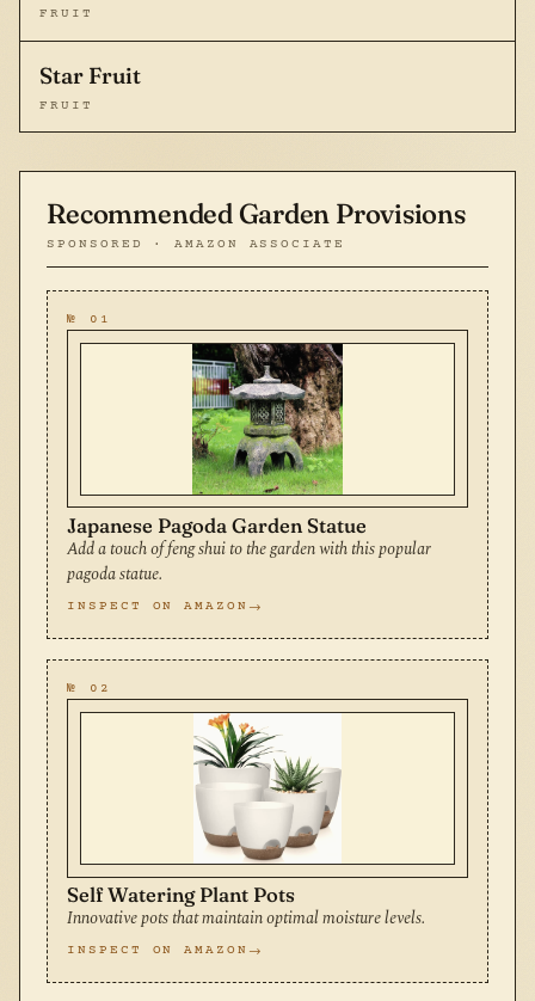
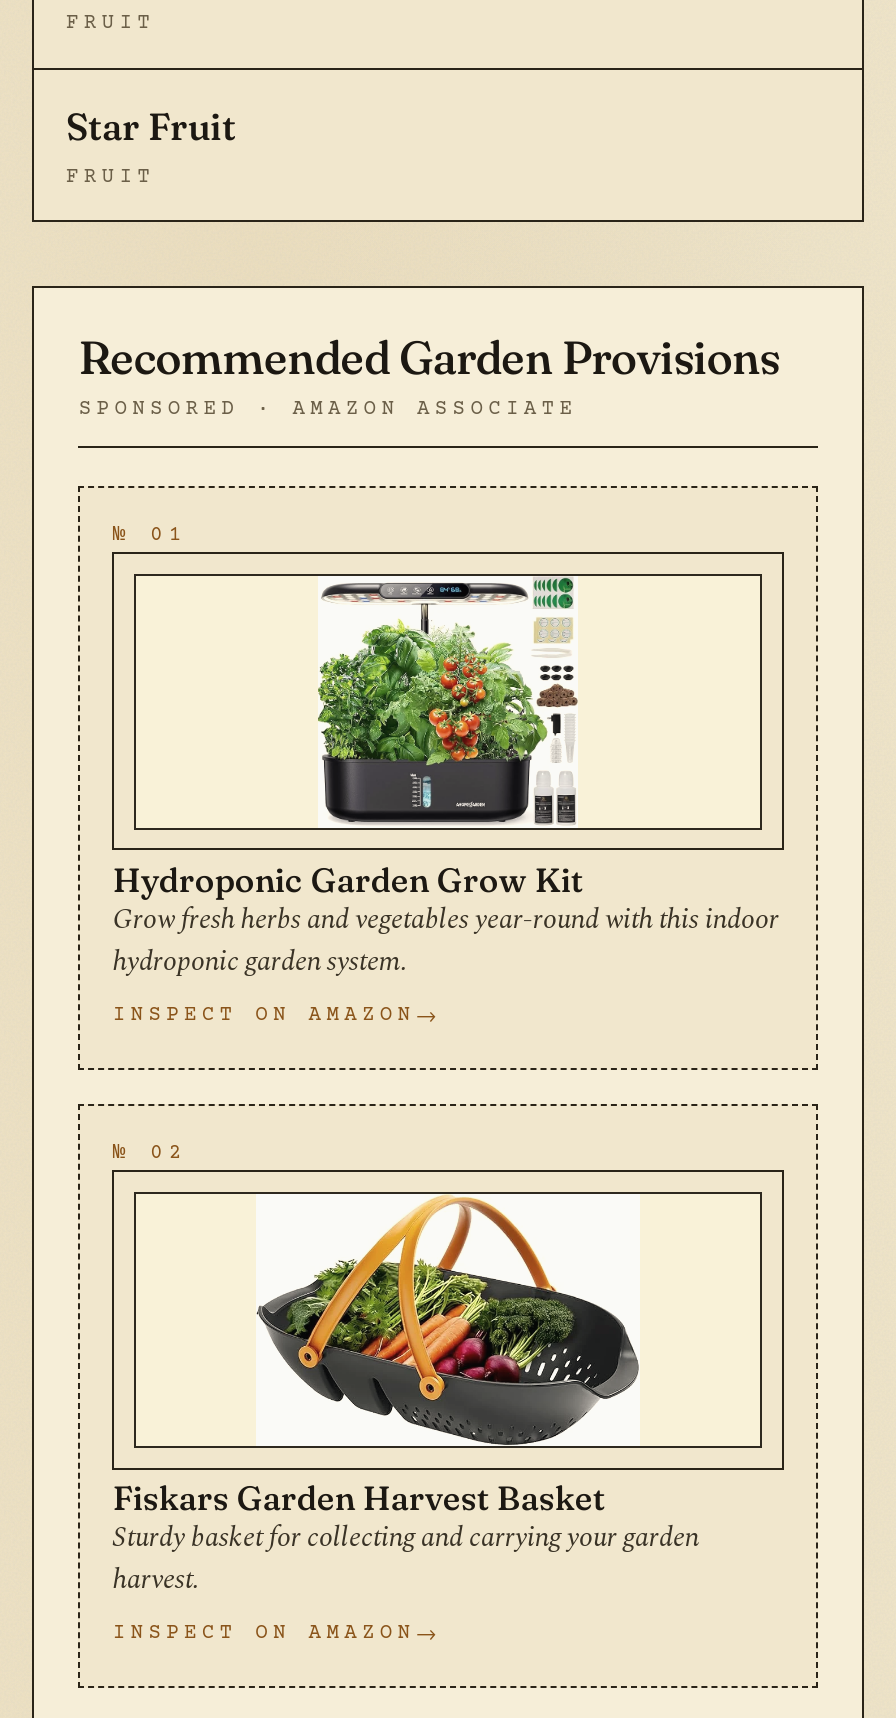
[67,343,432,588] [image] | Japanese Pagoda Garden Statue | Add a touch of feng shui to the garden with this popular | pagoda statue. -> [113,574,779,984] [image] | Hydroponic Garden Grow Kit | Grow fresh herbs and vegetables year-round with this indoor | hydroponic garden system.
[67,712,426,932] [image] | Self Watering Plant Pots | Innovative pots that maintain optimal moisture levels. -> [113,1194,699,1603] [image] | Fiskars Garden Harvest Basket | Sturdy basket for collecting and carrying your garden | harvest.

